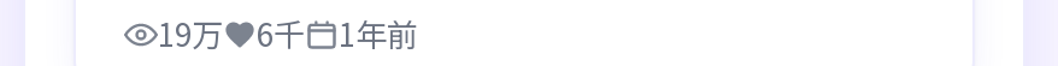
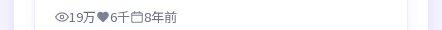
[158,11,418,57] 19万 6千 1年前 -> [69,7,177,26] 19万 6千 8年前

